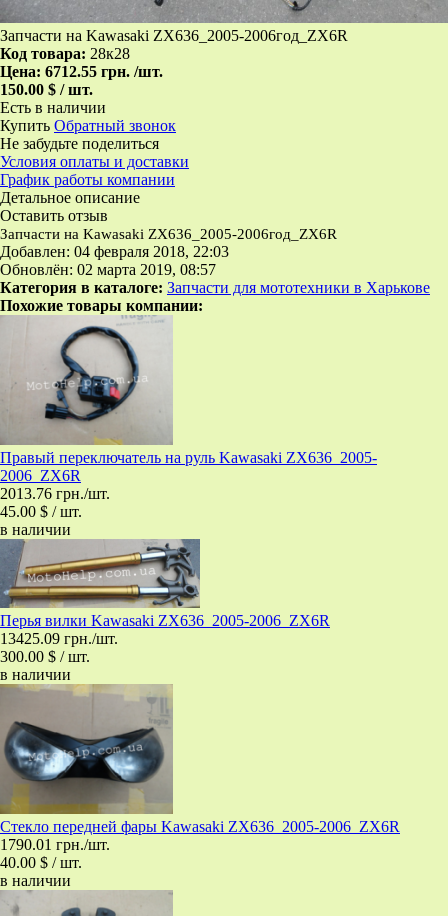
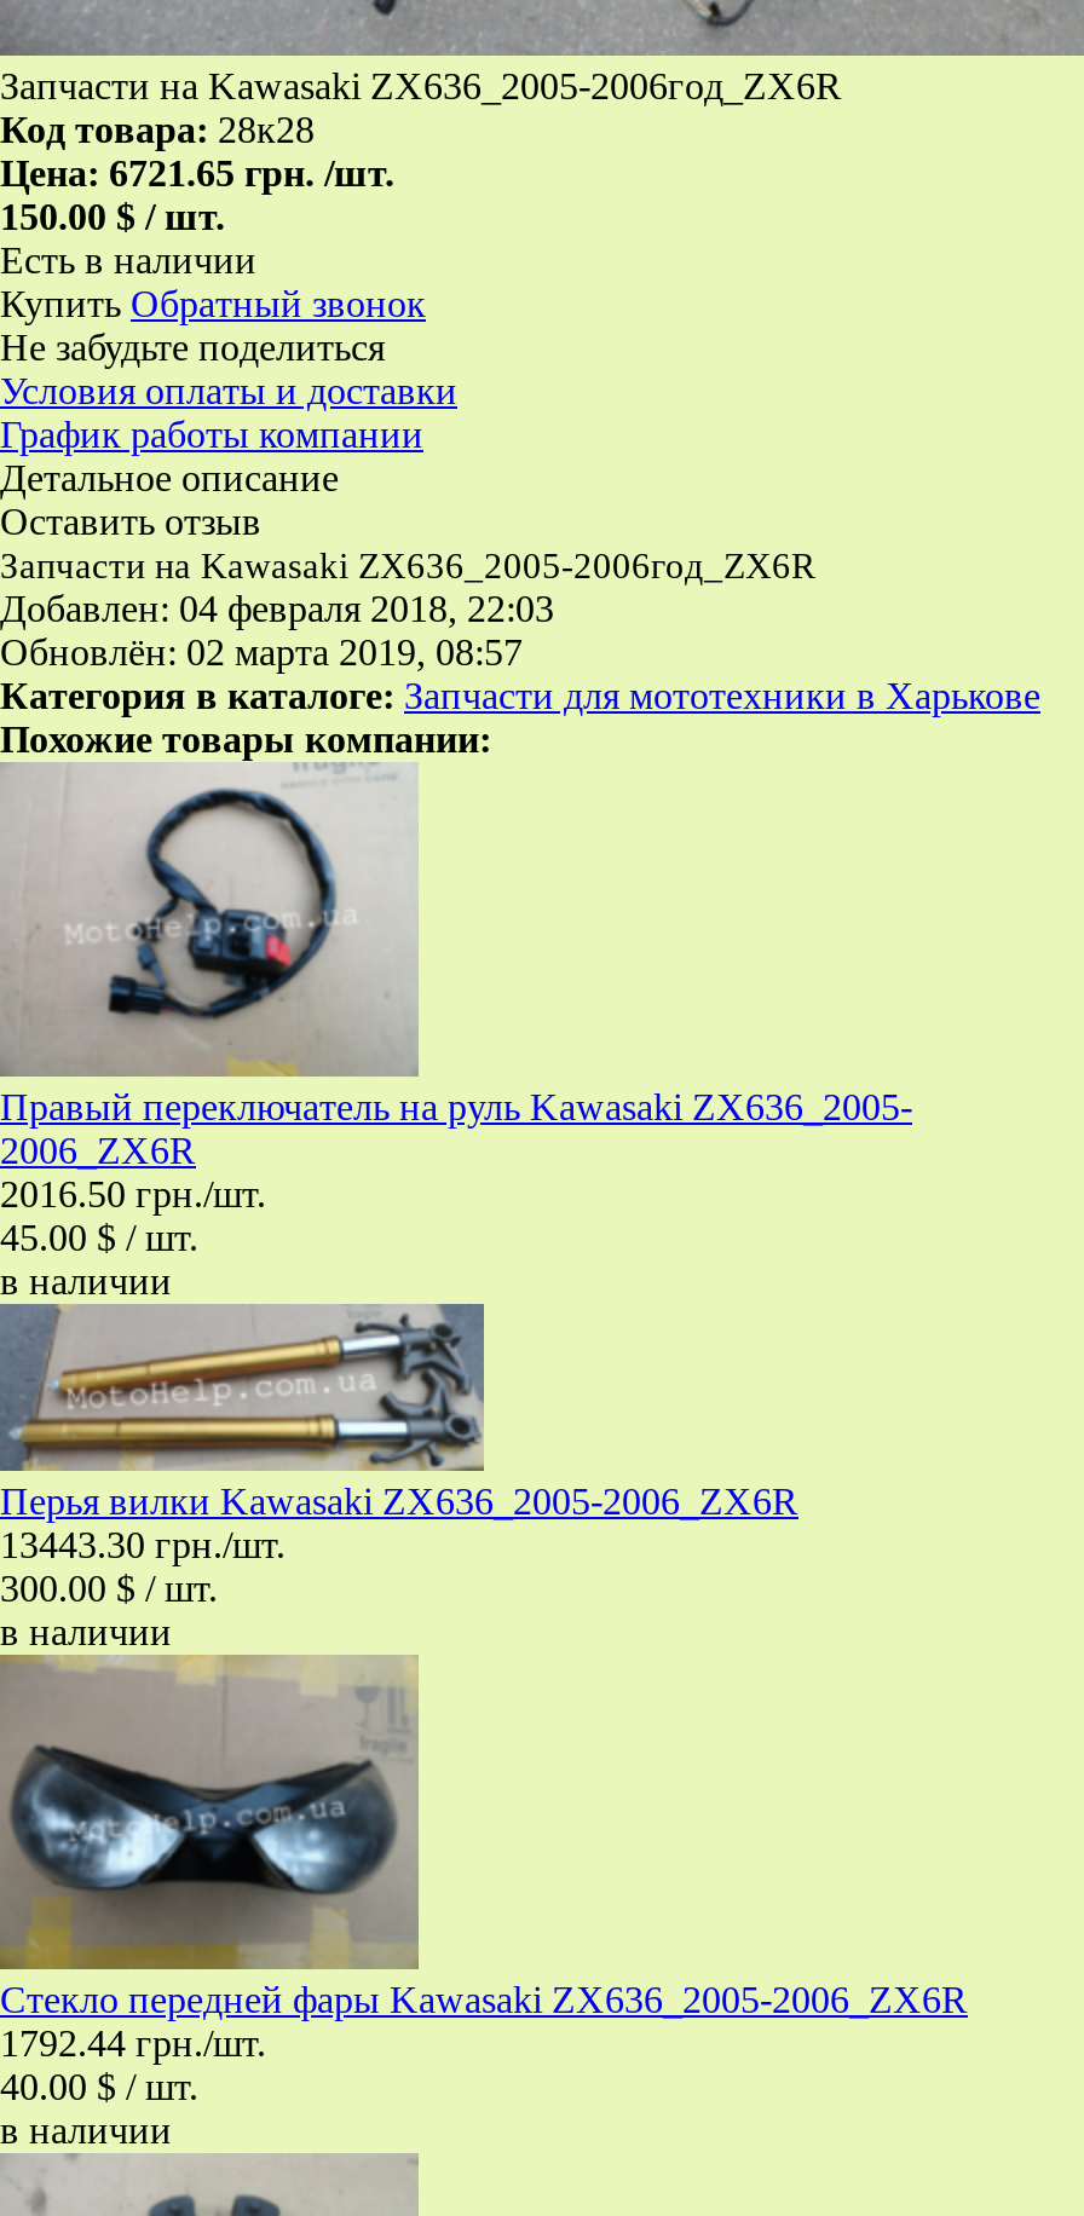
[0,63,163,80] Цена: 6712.55 грн. /шт. -> [0,153,394,194] Цена: 6721.65 грн. /шт.
[0,485,110,502] 2013.76 грн./шт. -> [0,1174,266,1215] 2016.50 грн./шт.
[0,630,118,647] 13425.09 грн./шт. -> [0,1525,286,1566] 13443.30 грн./шт.
[0,836,110,853] 1790.01 грн./шт. -> [0,2023,266,2064] 1792.44 грн./шт.

